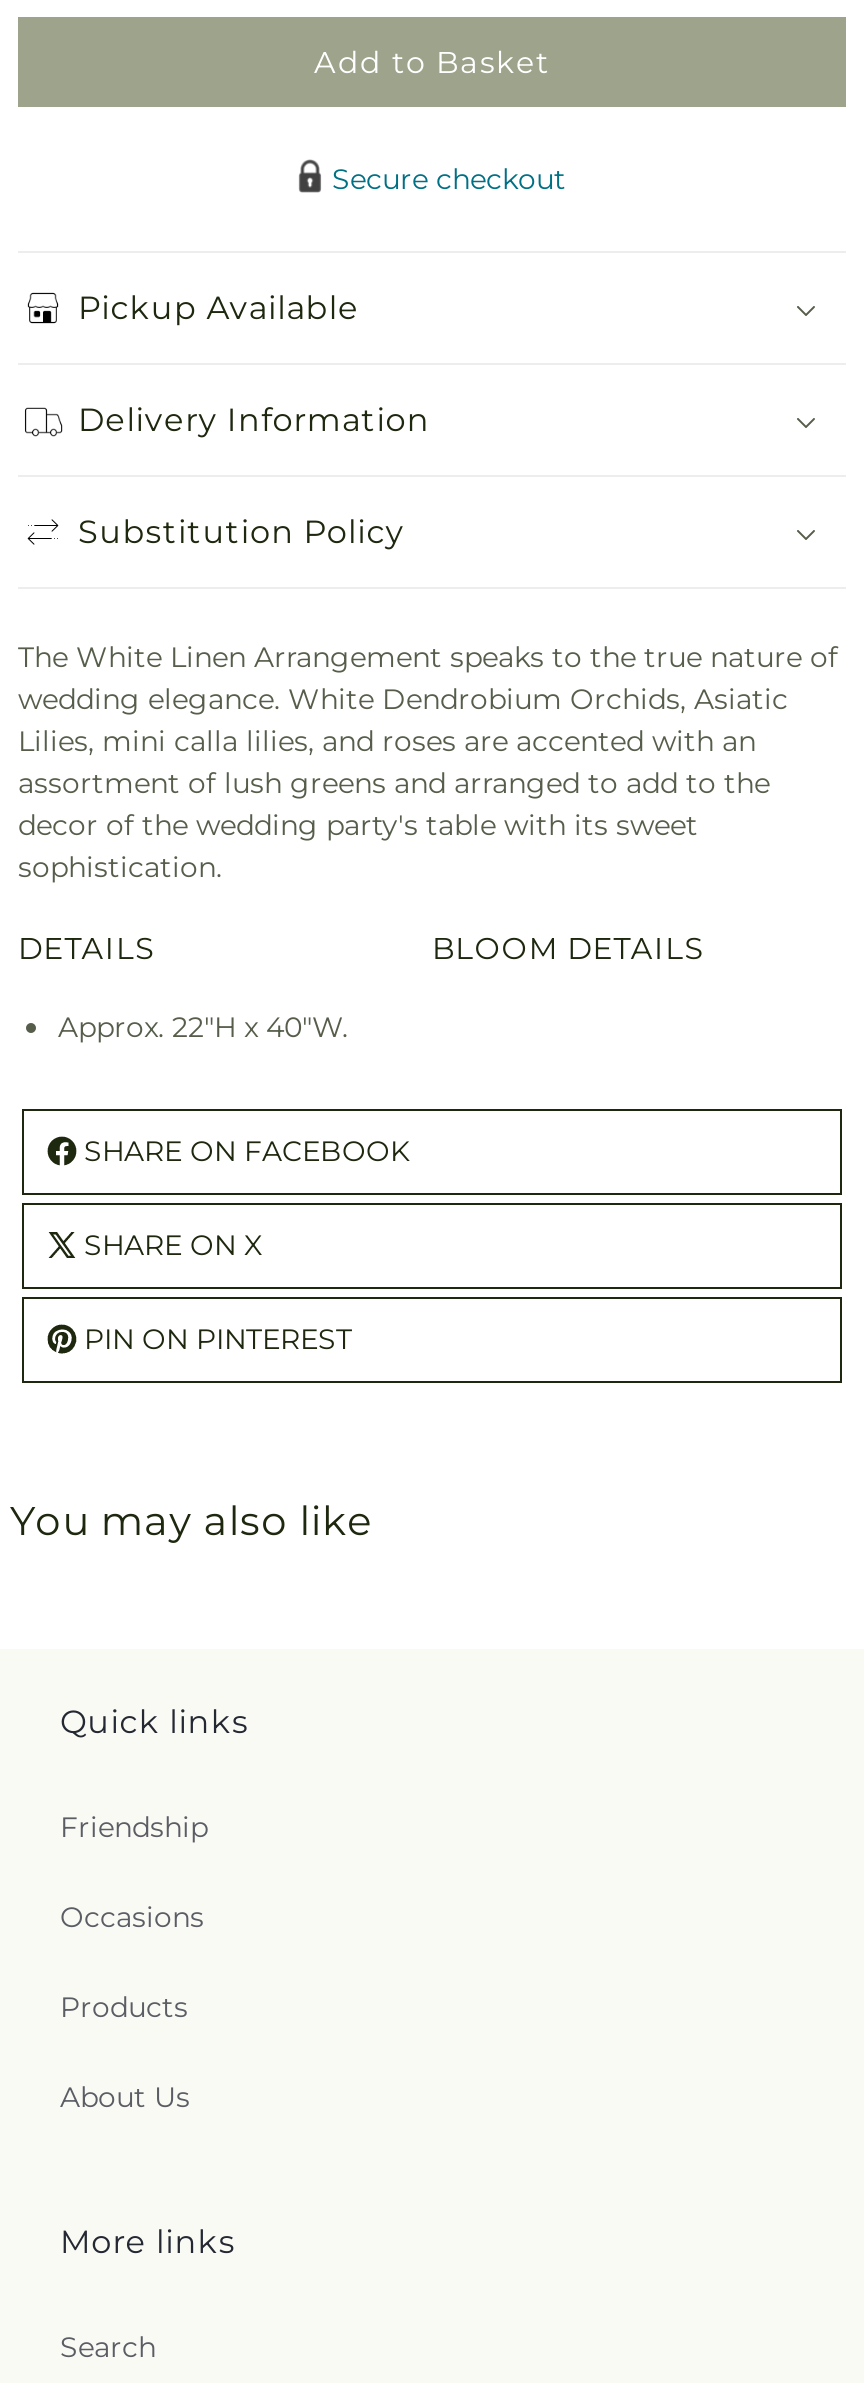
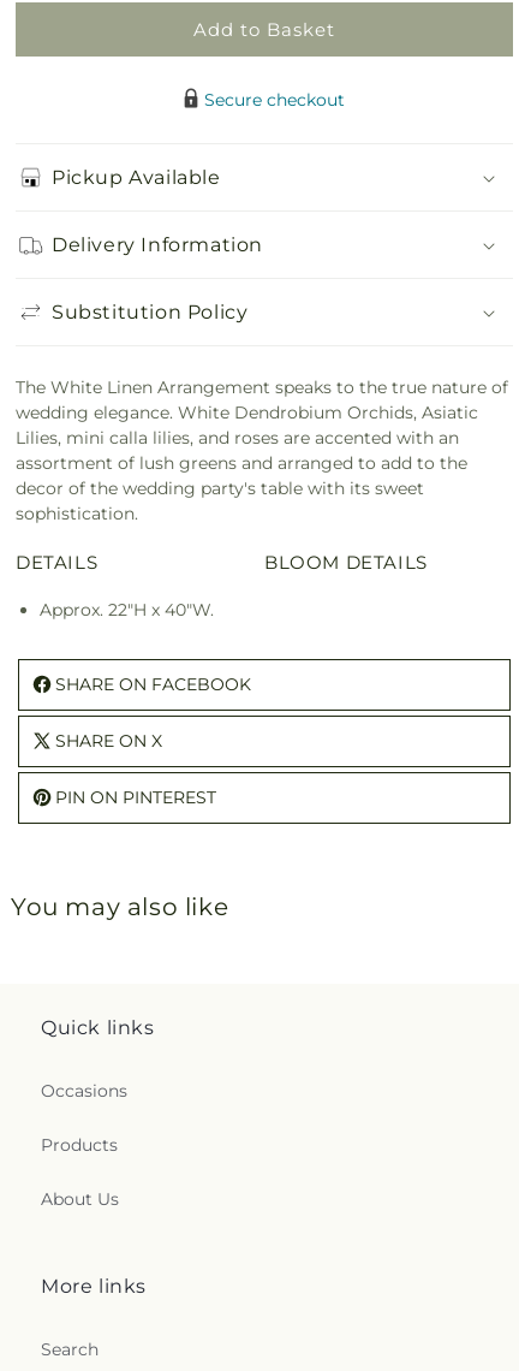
[60,1809,208,1845] Friendship -> none

